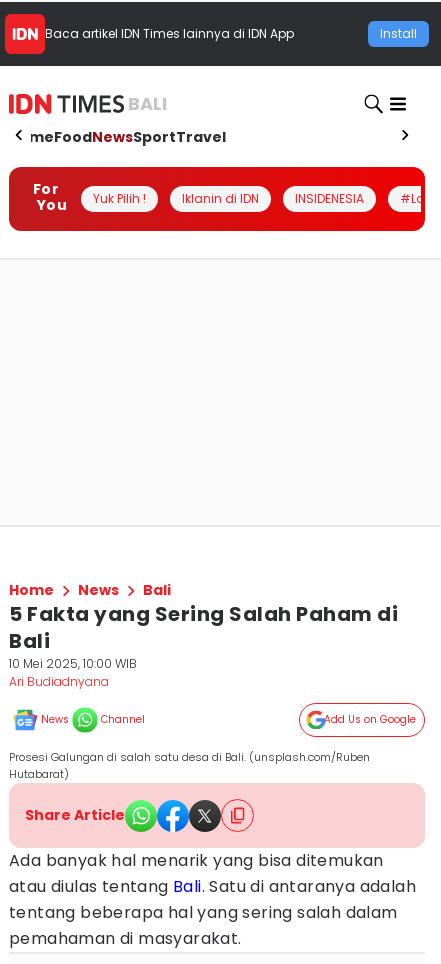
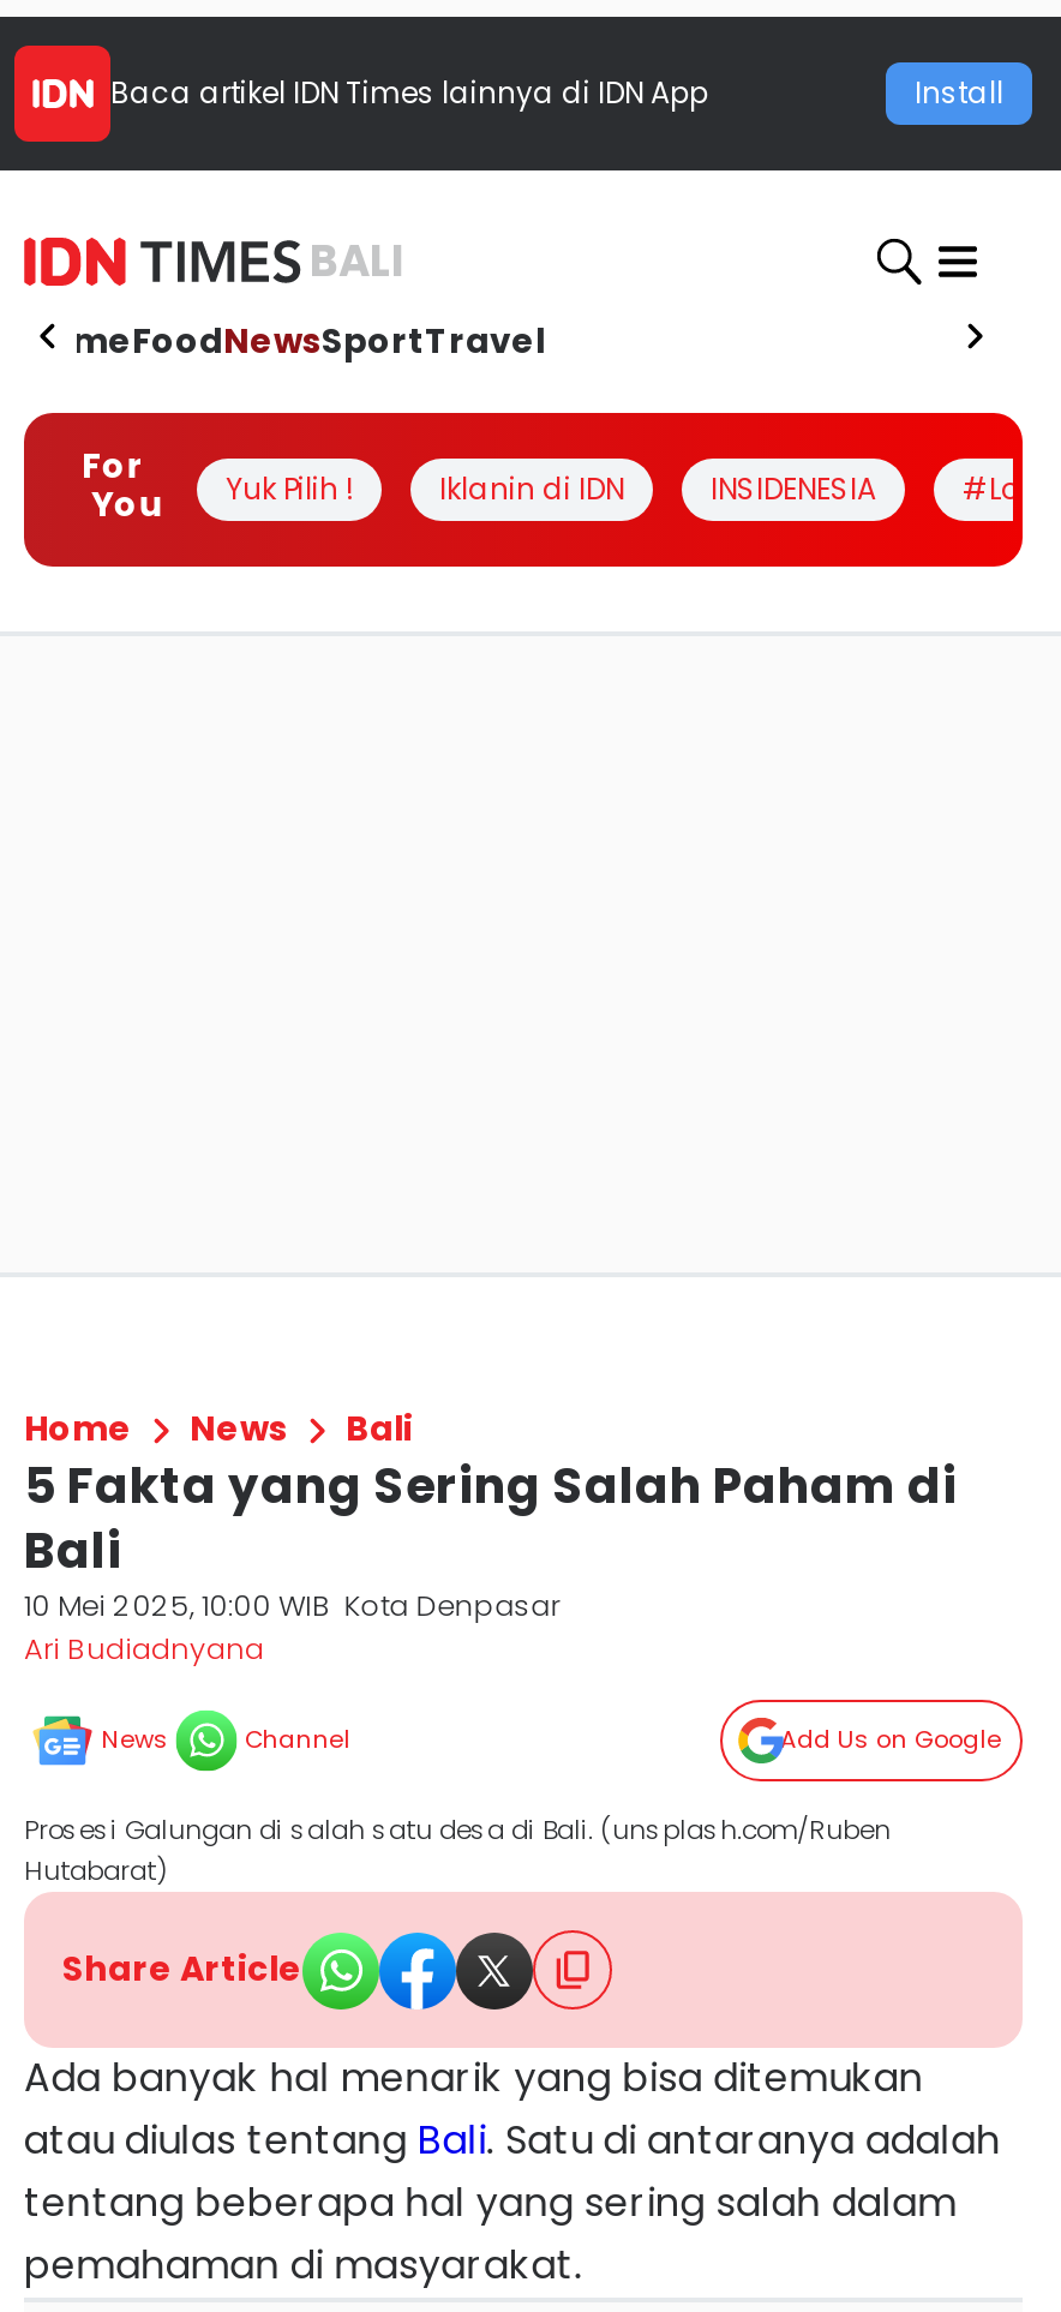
[9,655,137,672] 10 Mei 2025, 10:00 WIB -> [24,1585,560,1625] 10 Mei 2025, 10:00 WIB Kota Denpasar

